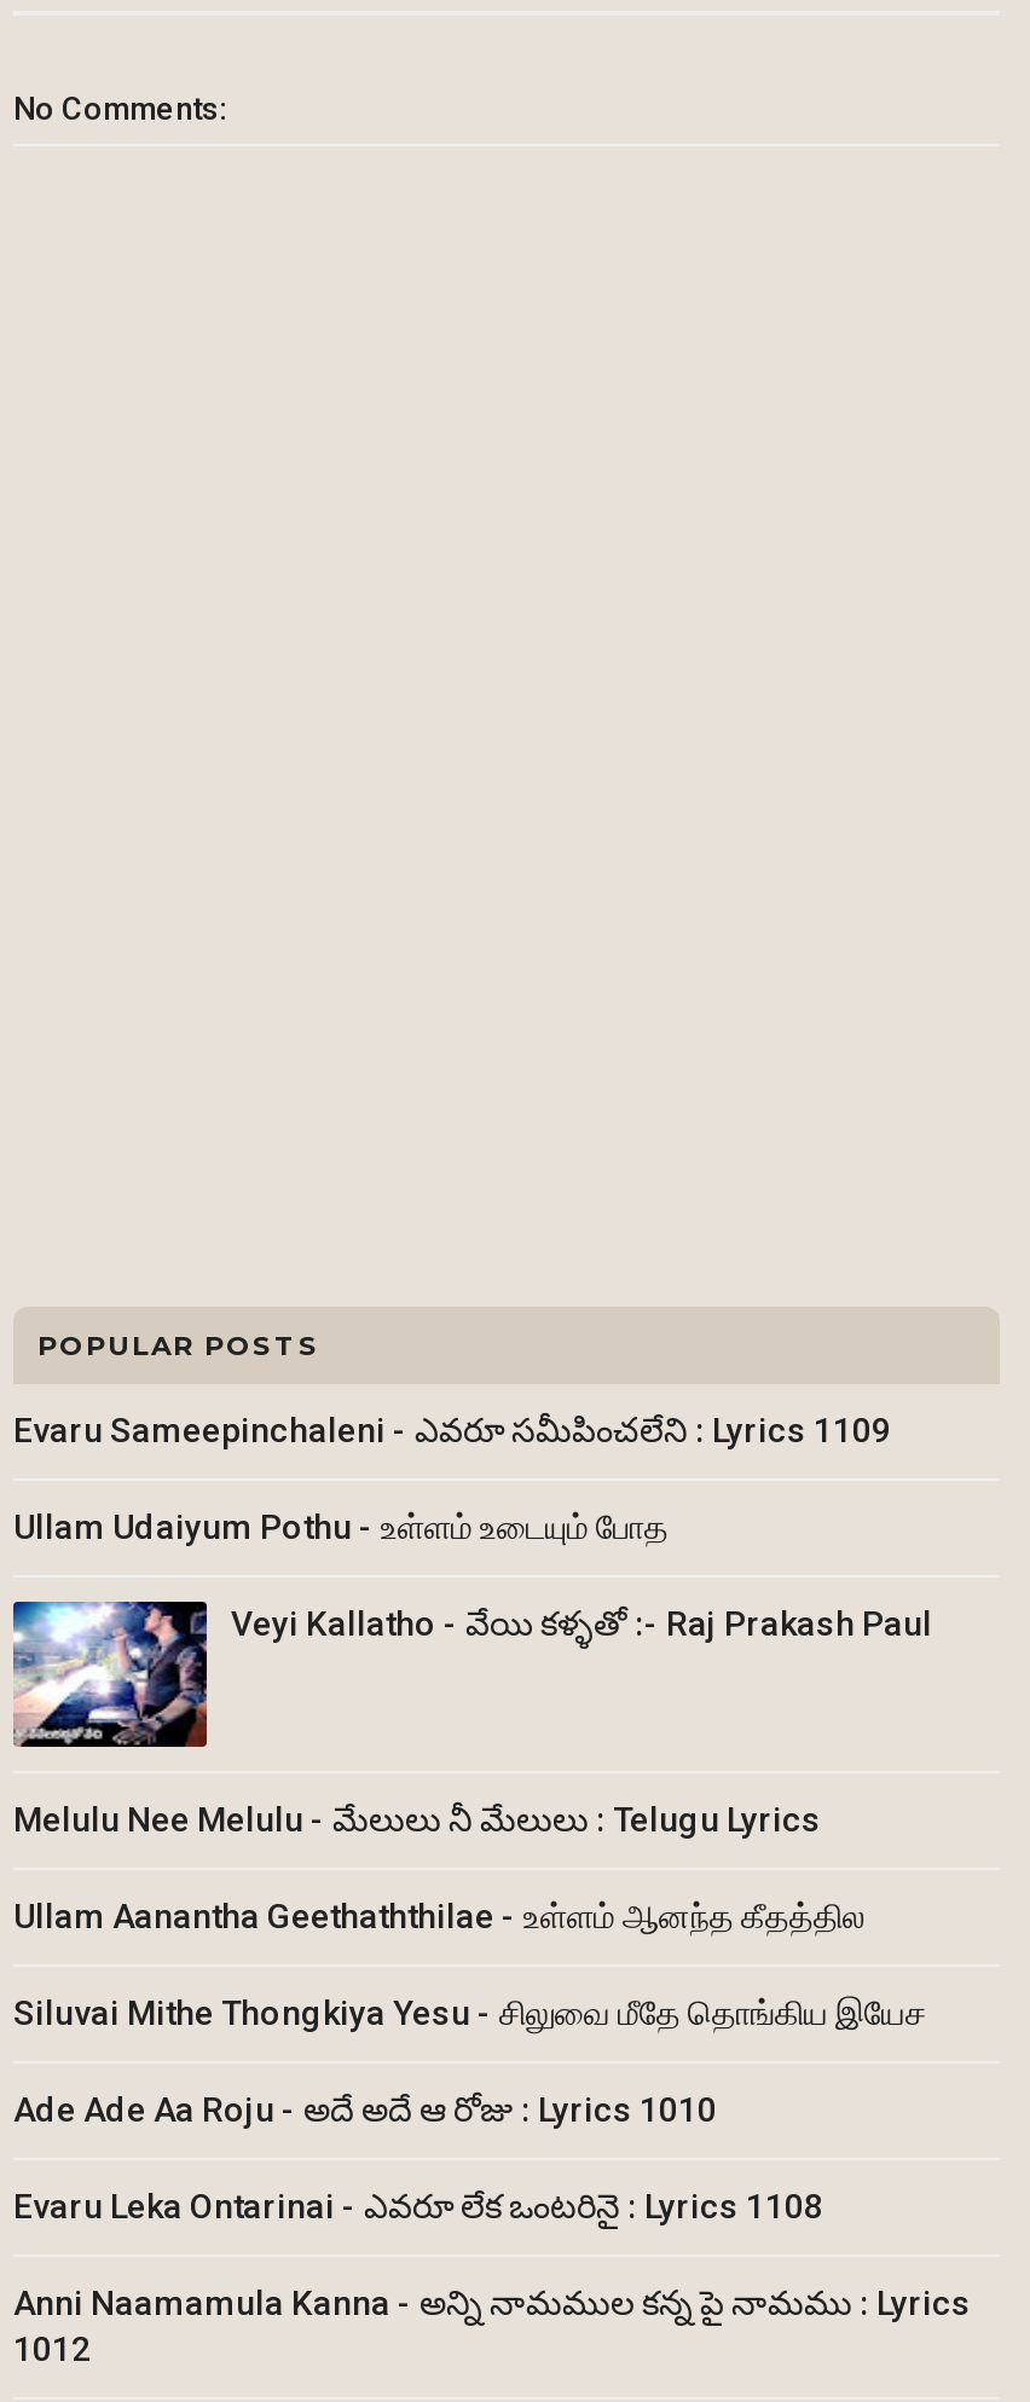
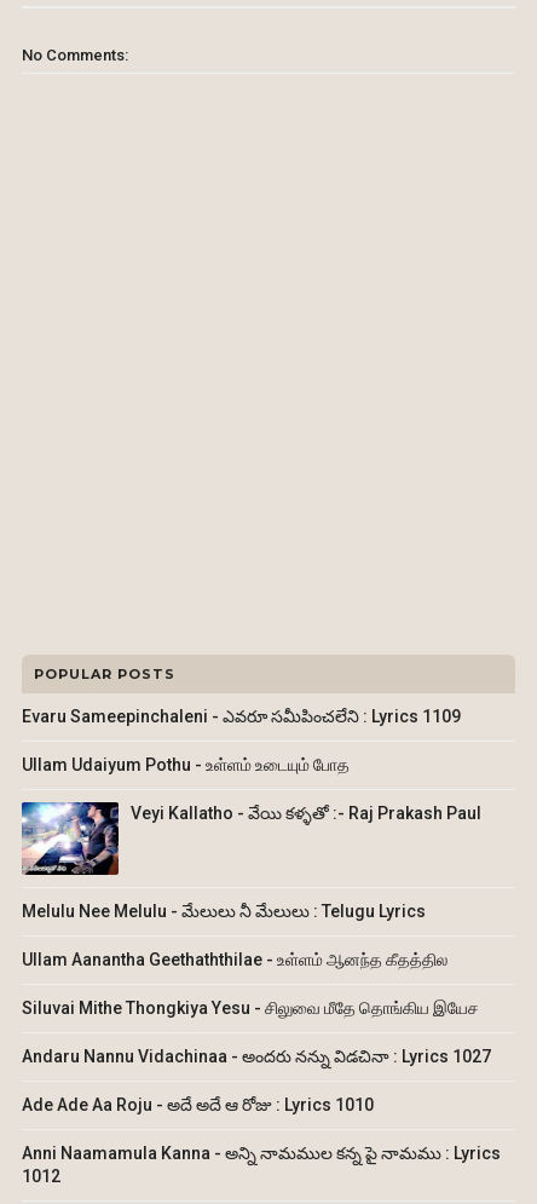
none -> [22,1047,491,1067] Andaru Nannu Vidachinaa - అందరు నన్ను విడచినా : Lyrics 1027
moved [13,2091,717,2130] -> [22,1096,374,1115]: Ade Ade Aa Roju - అదే అదే ఆ రోజు : Lyrics 1010
[13,2188,823,2226] Evaru Leka Ontarinai - ఎవరూ లేక ఒంటరినై : Lyrics 1108 -> none

